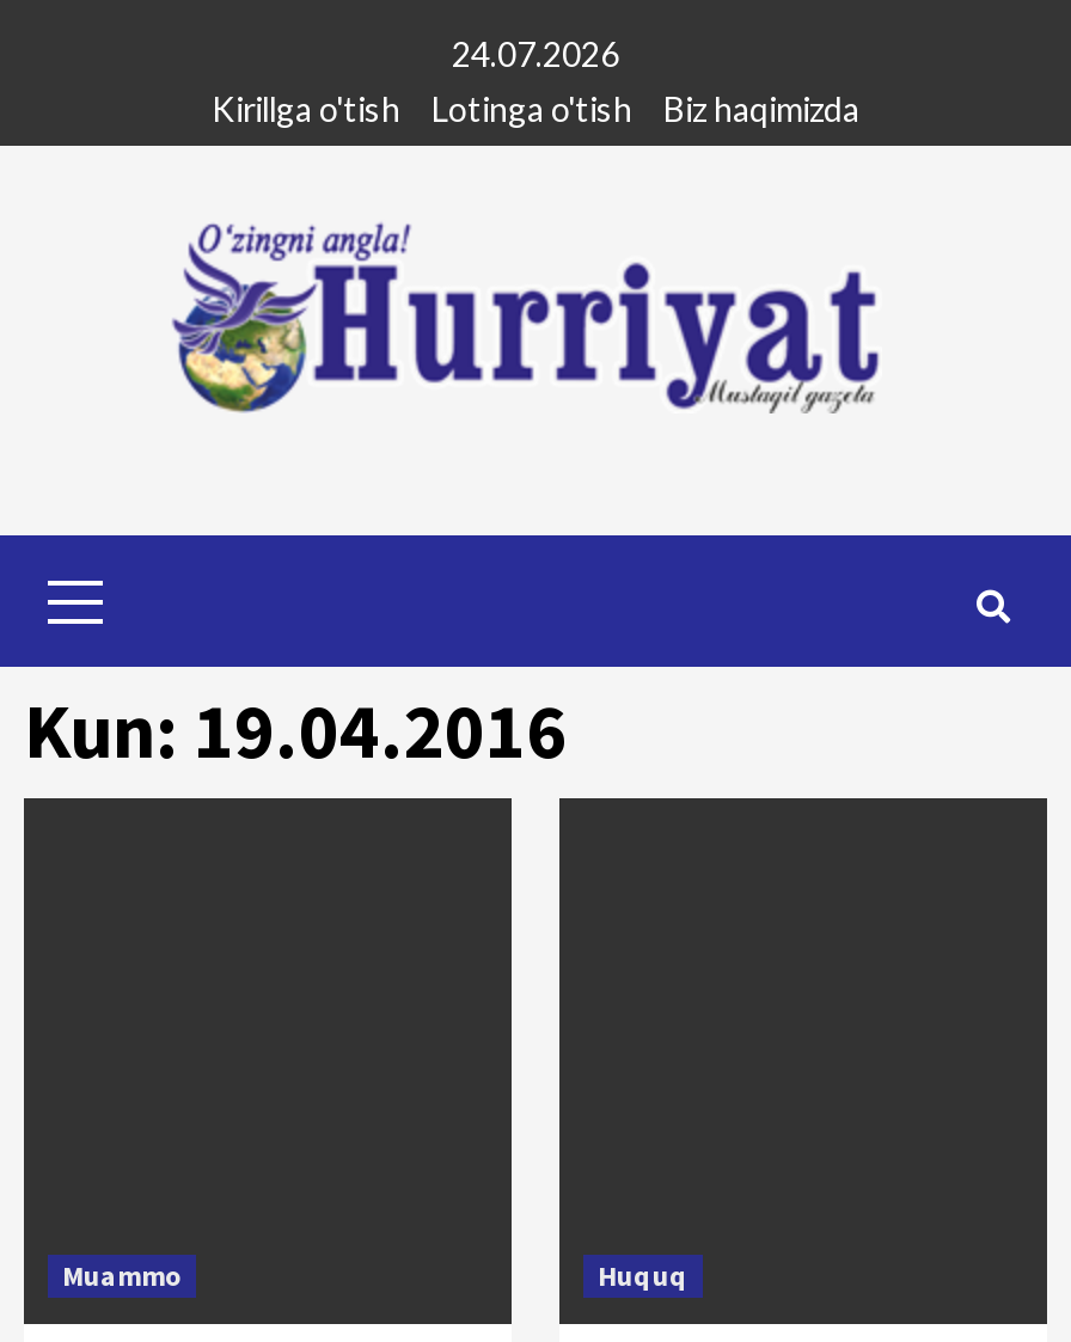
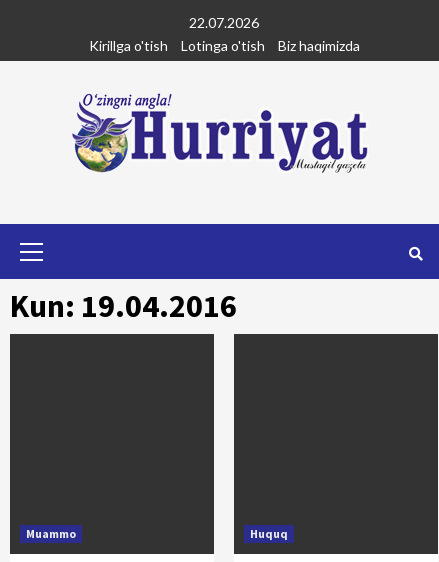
[452,33,619,74] 24.07.2026 -> [189,14,259,31] 22.07.2026

